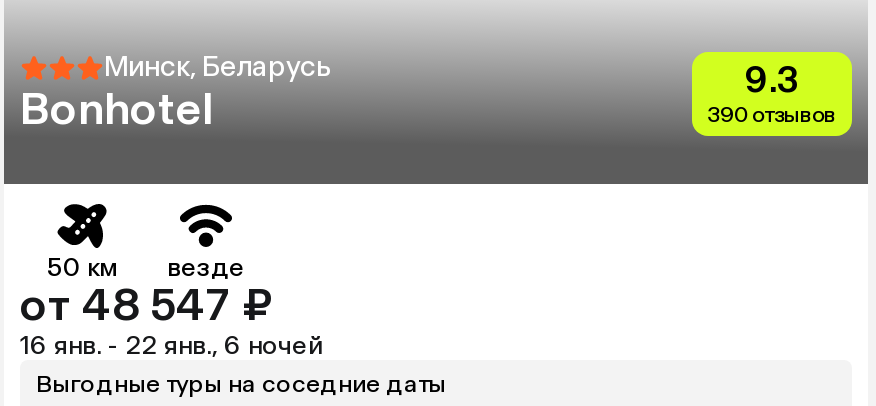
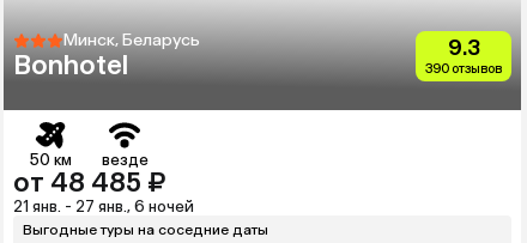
[20,278,272,332] от 48 547 ₽ -> [13,166,165,199] от 48 485 ₽
[20,330,324,360] 16 янв. - 22 янв., 6 ночей -> [13,198,194,215] 21 янв. - 27 янв., 6 ночей

